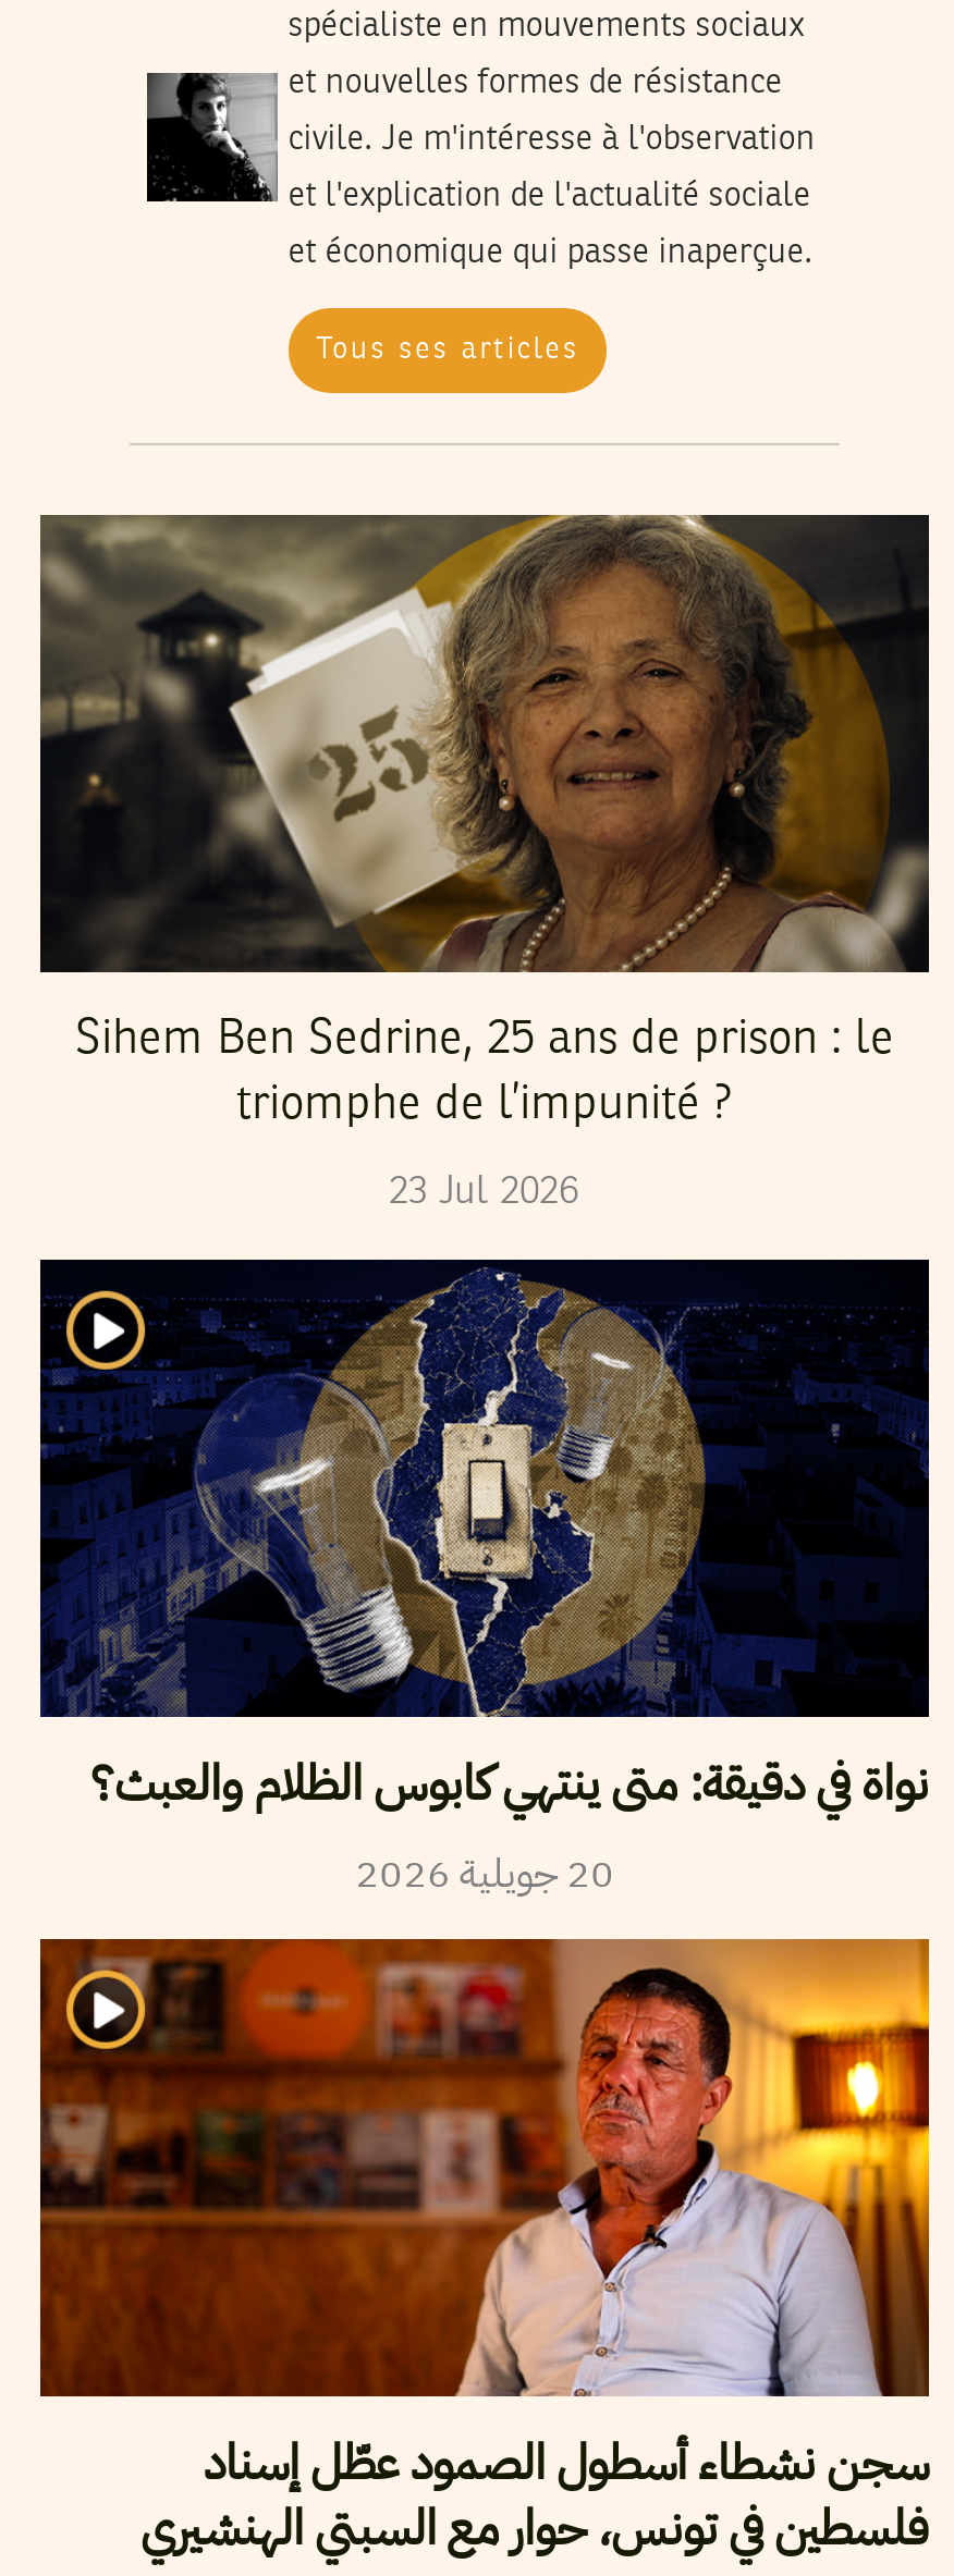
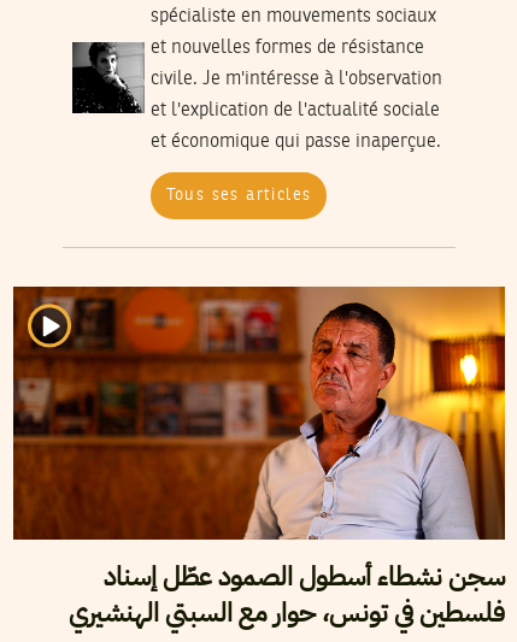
[38,513,931,1212] [image] | Sihem Ben Sedrine, 25 ans de prison : le | triomphe de l’impunité ? | 23 Jul 2026 -> none
[38,1258,931,1902] [image] | نواة في دقيقة: متى ينتهي كابوس الظلام والعبث؟ | 20 جويلية 2026 -> none

